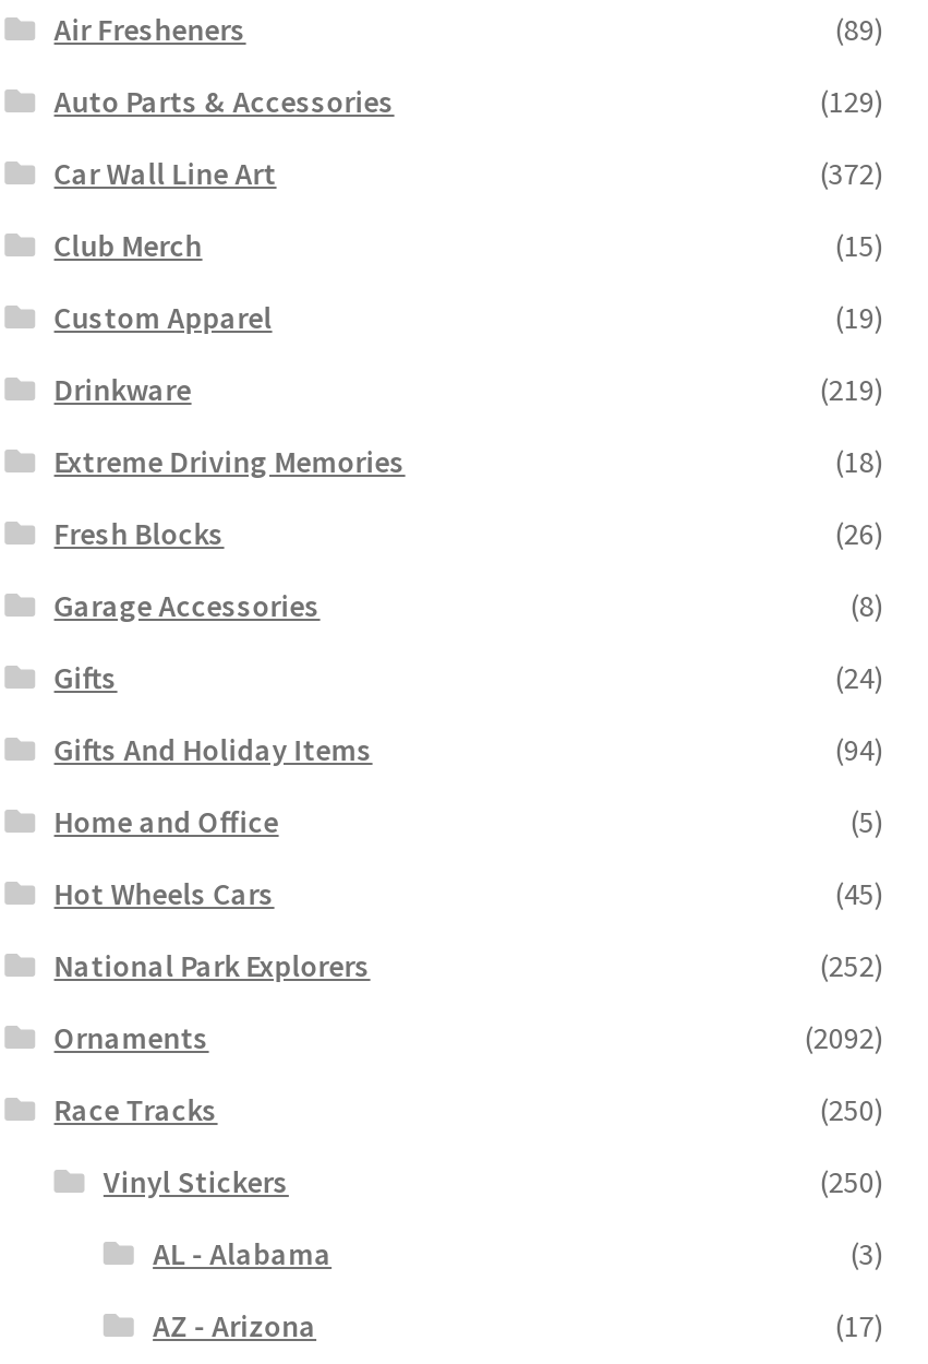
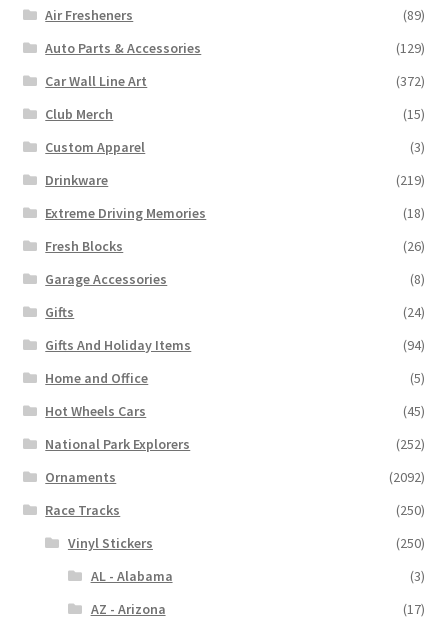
[835,297,883,337] (19) -> [410,138,425,156] (3)

